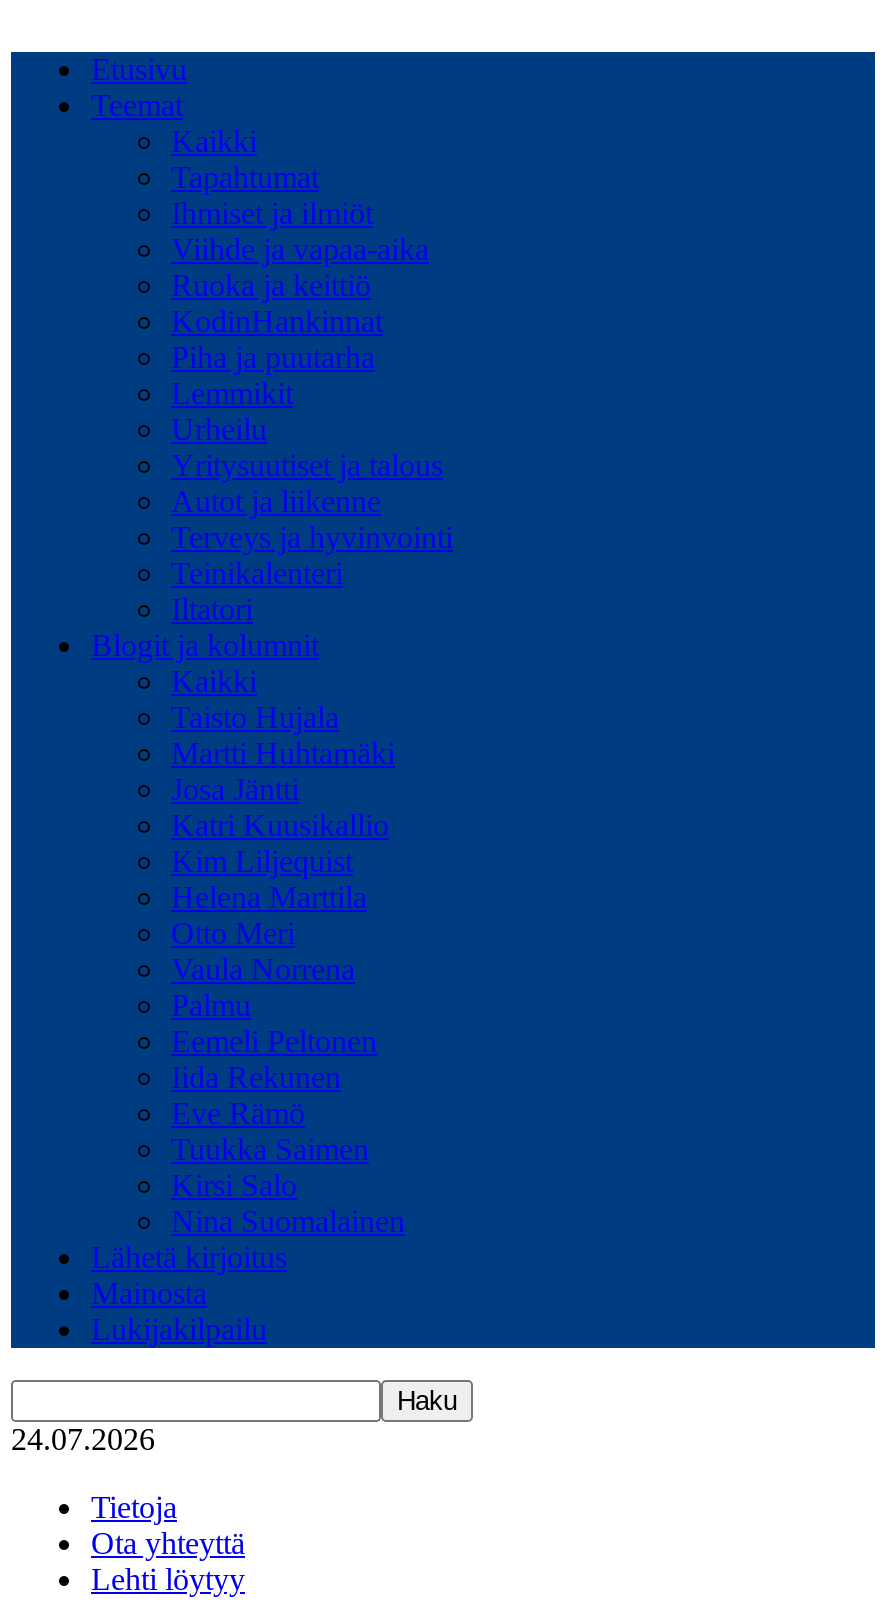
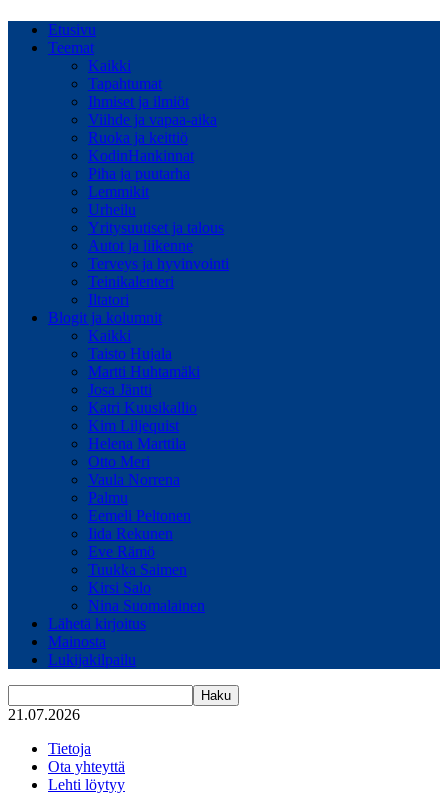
[11,1422,155,1456] 24.07.2026 -> [8,706,80,723] 21.07.2026

